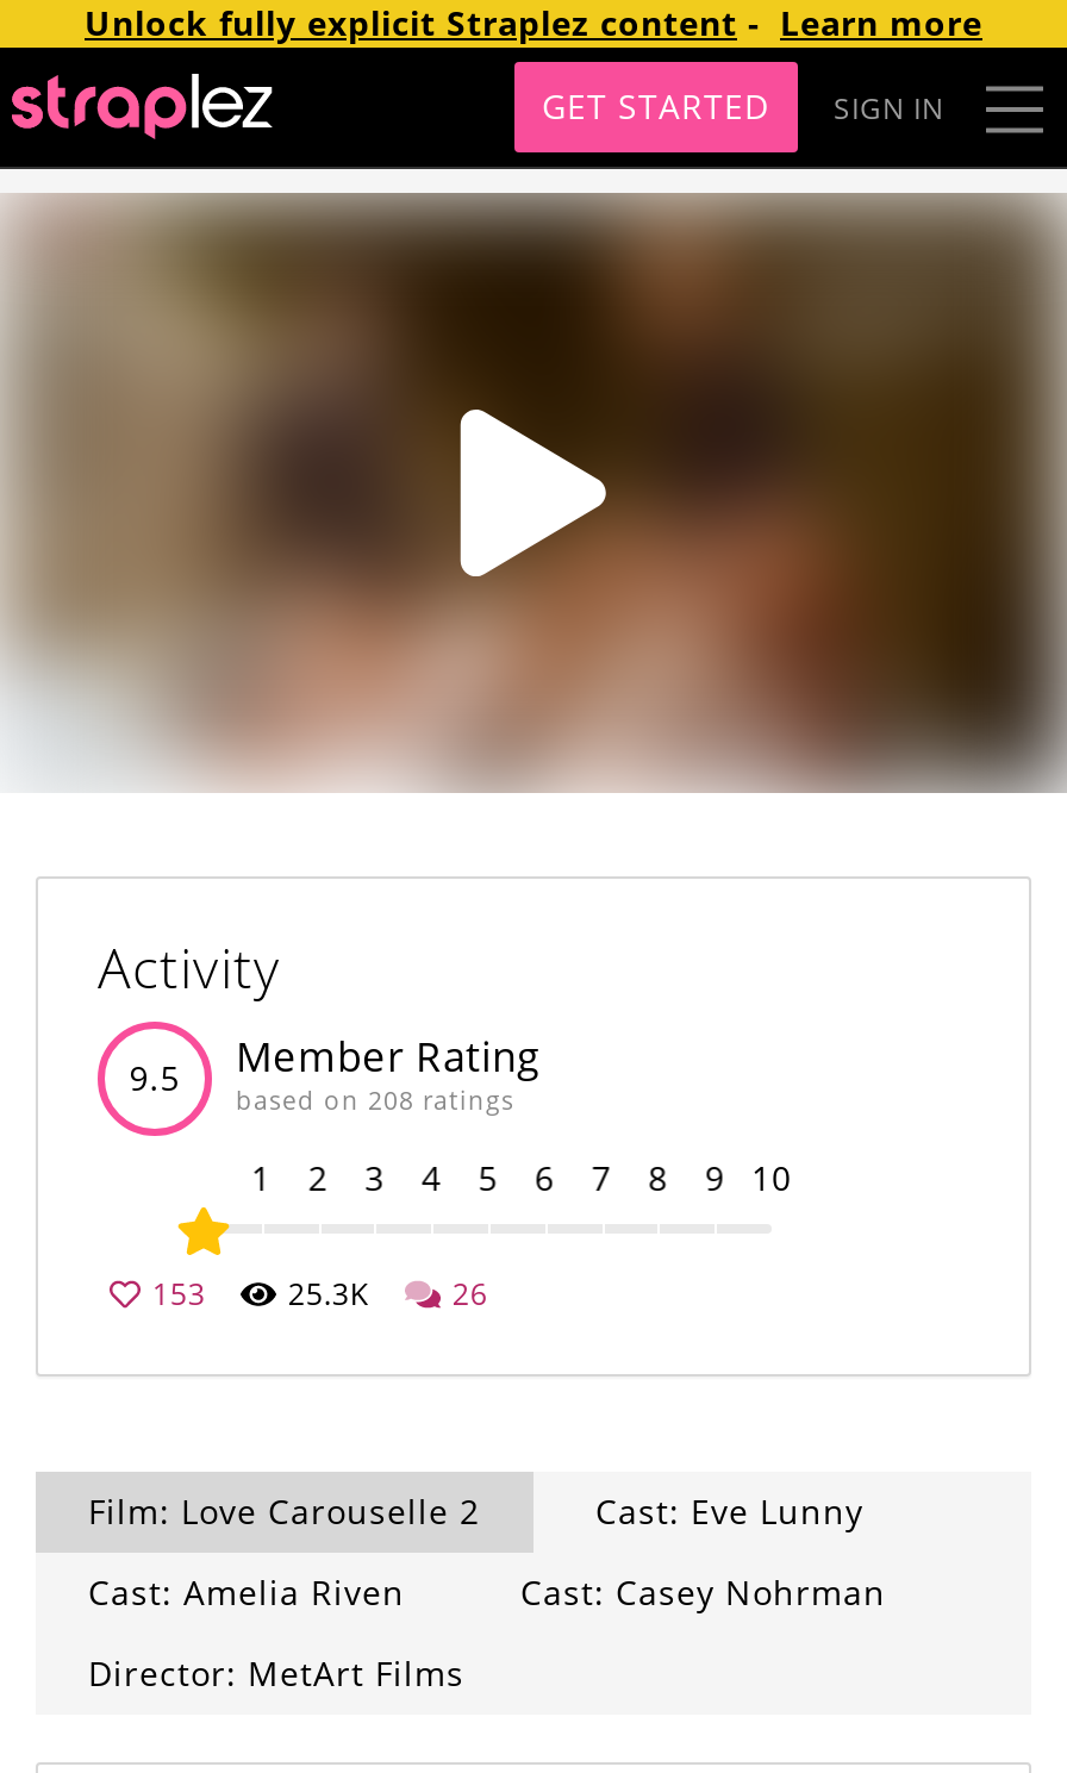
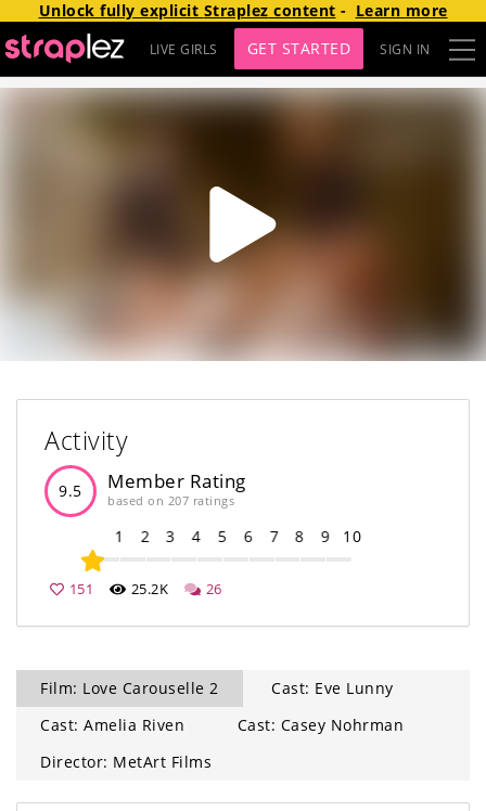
none -> [149,40,218,58] LIVE GIRLS
[236,1083,514,1117] based on 208 ratings -> [107,493,234,508] based on 207 ratings
[152,1274,370,1314] 153 | 25.3K -> [69,580,169,598] 151 | 25.2K

